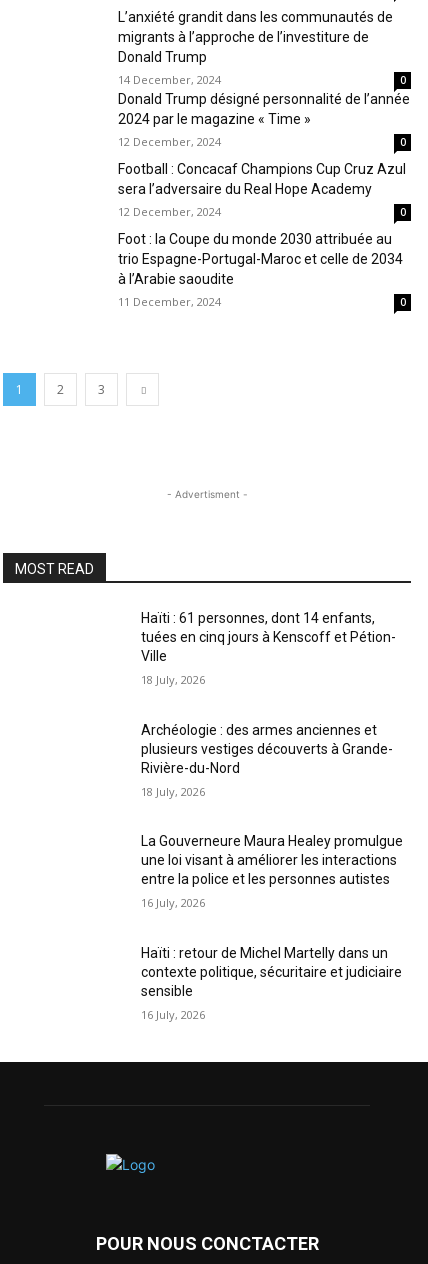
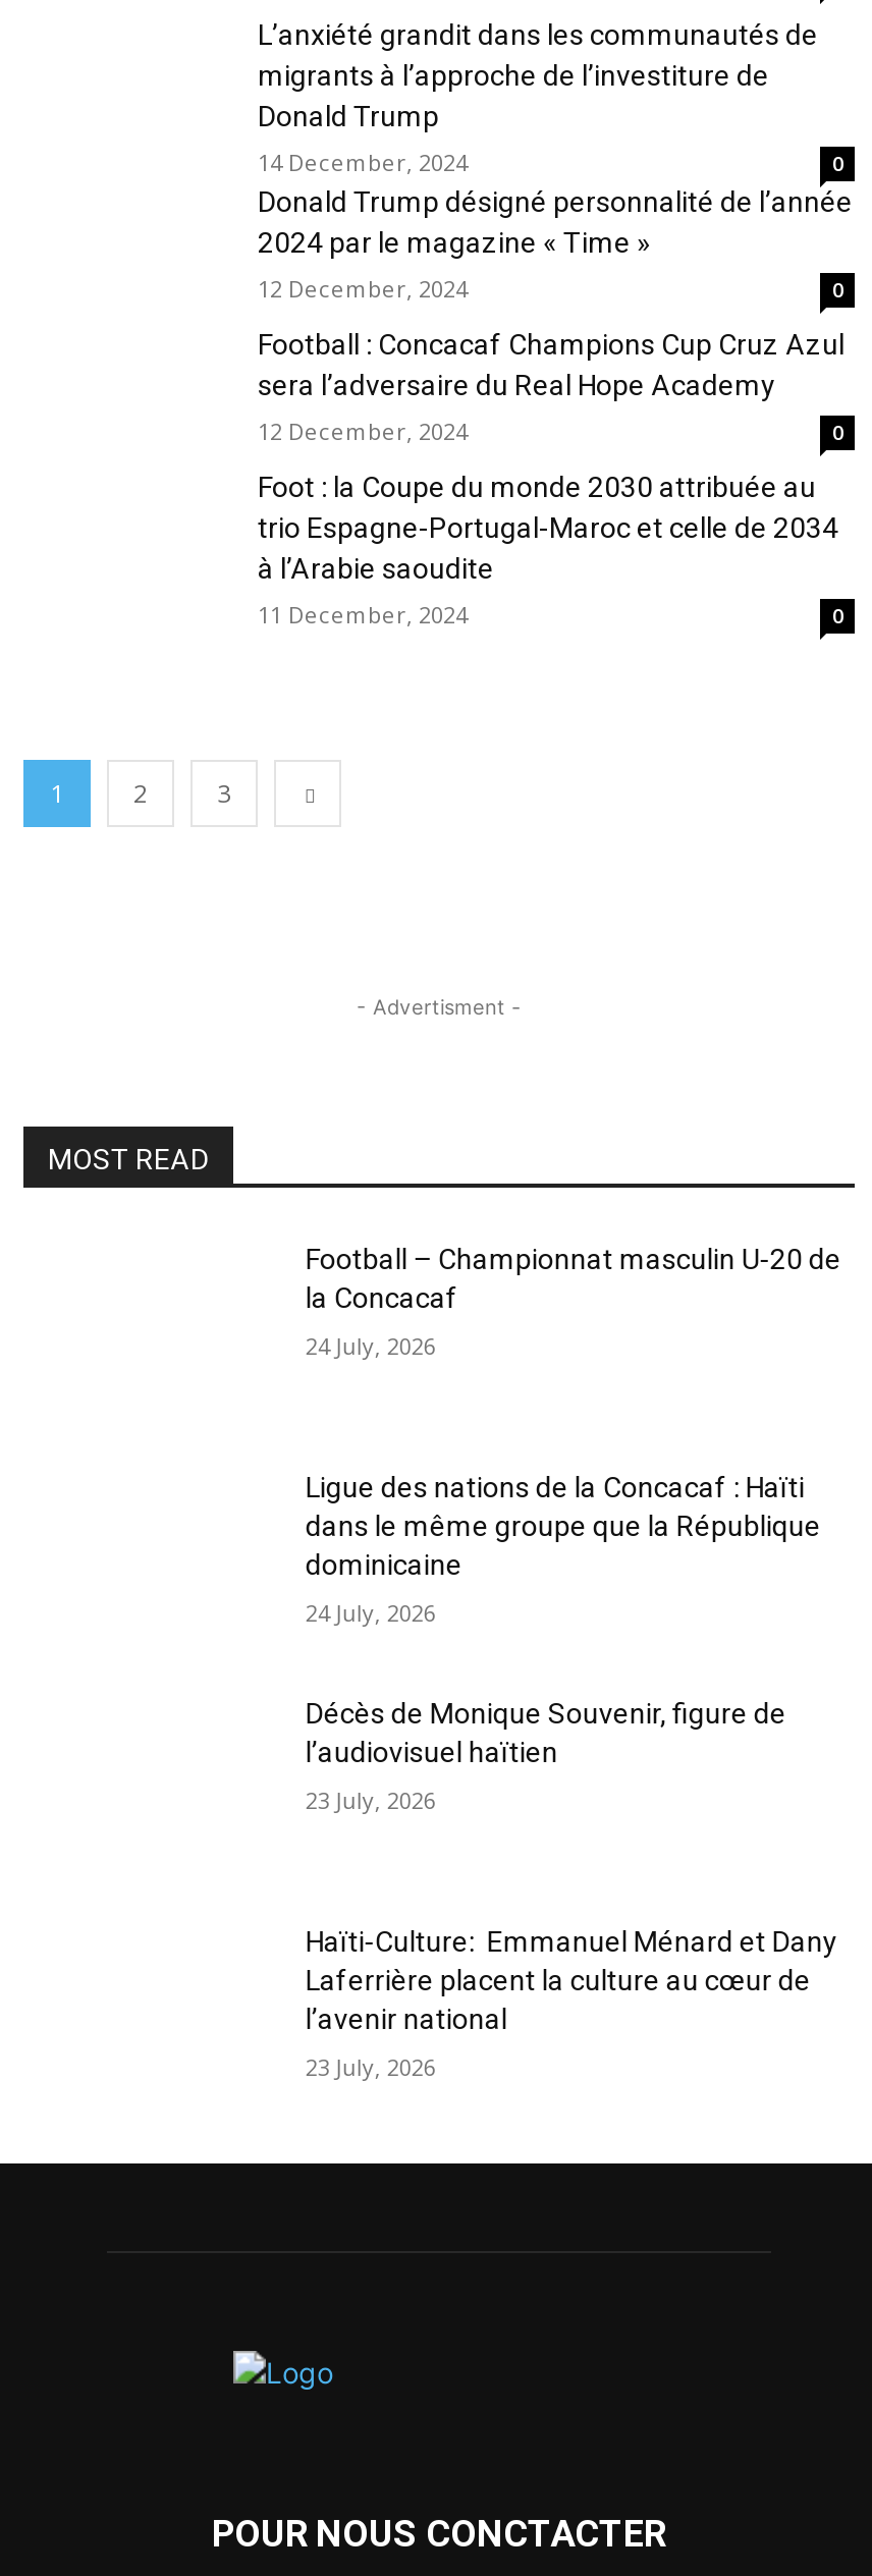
[141,610,396,664] Haïti : 61 personnes, dont 14 enfants, | tuées en cinq jours à Kenscoff et Pétion- | Ville -> [305,1243,841,1314] Football – Championnat masculin U-20 de | la Concacaf
[141,672,205,687] 18 July, 2026 -> [305,1330,436,1361] 24 July, 2026
[141,722,393,776] Archéologie : des armes anciennes et | plusieurs vestiges découverts à Grande- | Rivière-du-Nord -> [305,1470,821,1580] Ligue des nations de la Concacaf : Haïti | dans le même groupe que la République | dominicaine
[141,784,205,799] 18 July, 2026 -> [305,1597,436,1627] 24 July, 2026
[141,833,403,887] La Gouverneure Maura Healey promulgue | une loi visant à améliorer les interactions | entre la police et les personnes autistes -> [305,1698,786,1769] Décès de Monique Souvenir, figure de | l’audiovisuel haïtien
[141,895,205,910] 16 July, 2026 -> [305,1785,436,1816] 23 July, 2026
[141,945,402,999] Haïti : retour de Michel Martelly dans un | contexte politique, sécuritaire et judiciaire | sensible -> [305,1925,837,2035] Haïti-Culture: Emmanuel Ménard et Dany | Laferrière placent la culture au cœur de | l’avenir national
[141,1007,205,1022] 16 July, 2026 -> [305,2051,436,2082] 23 July, 2026

